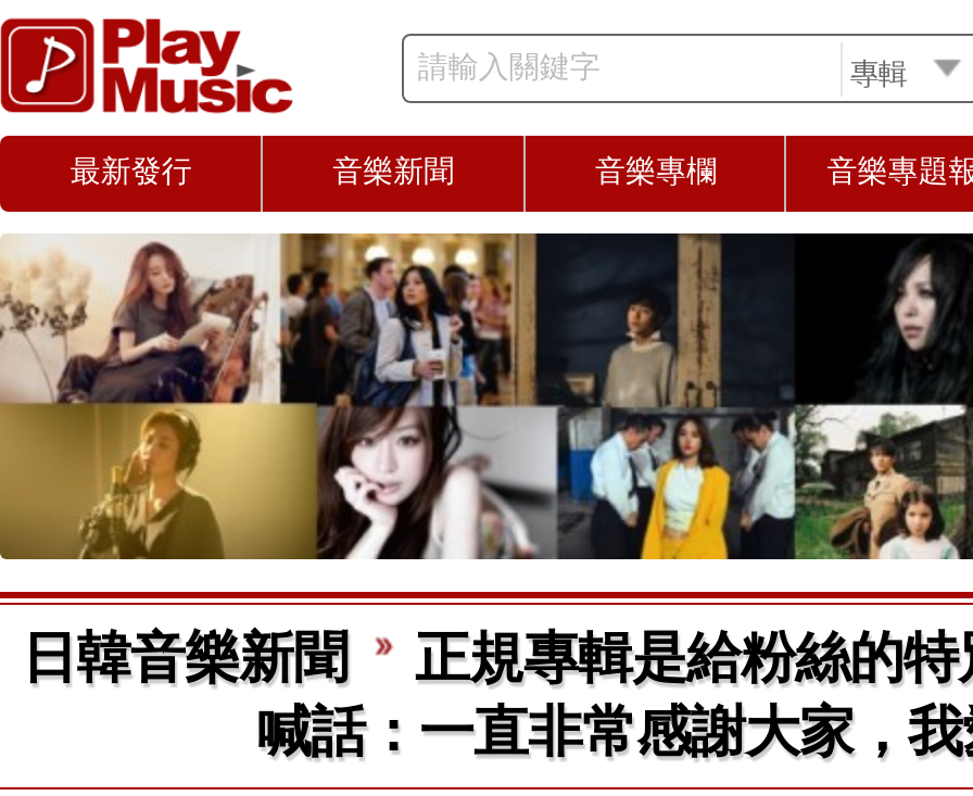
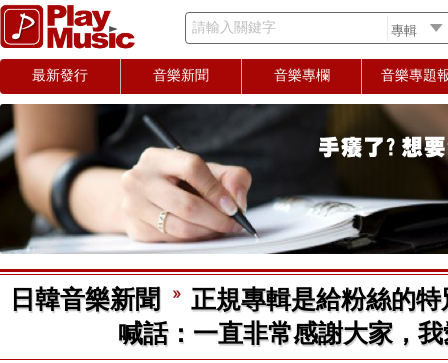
[7,231,966,561] [image] -> [3,103,445,255] [image]

